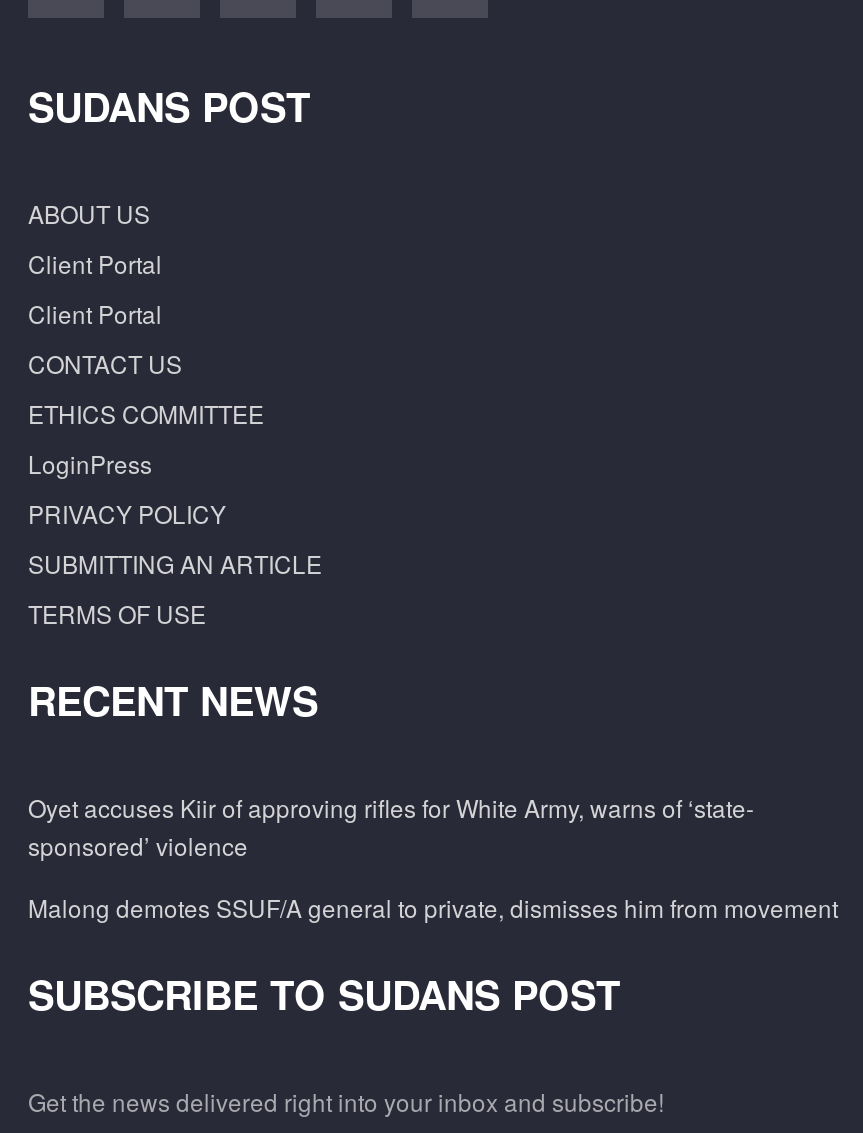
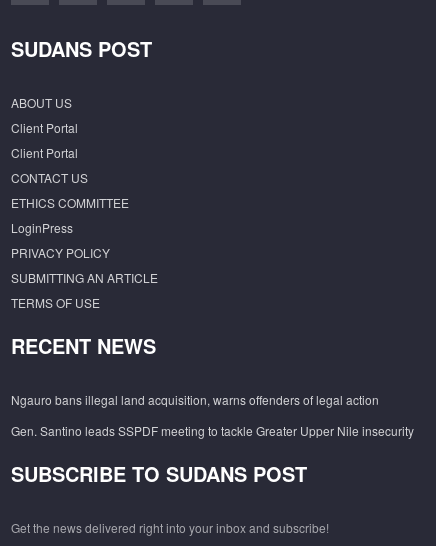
[28,789,754,861] Oyet accuses Kiir of approving rifles for White Army, warns of ‘state- | sponsored’ violence -> [11,391,379,408] Ngauro bans illegal land acquisition, warns offenders of legal action
[28,889,838,923] Malong demotes SSUF/A general to private, dismisses him from movement -> [11,422,414,439] Gen. Santino leads SSPDF meeting to tackle Greater Upper Nile insecurity

